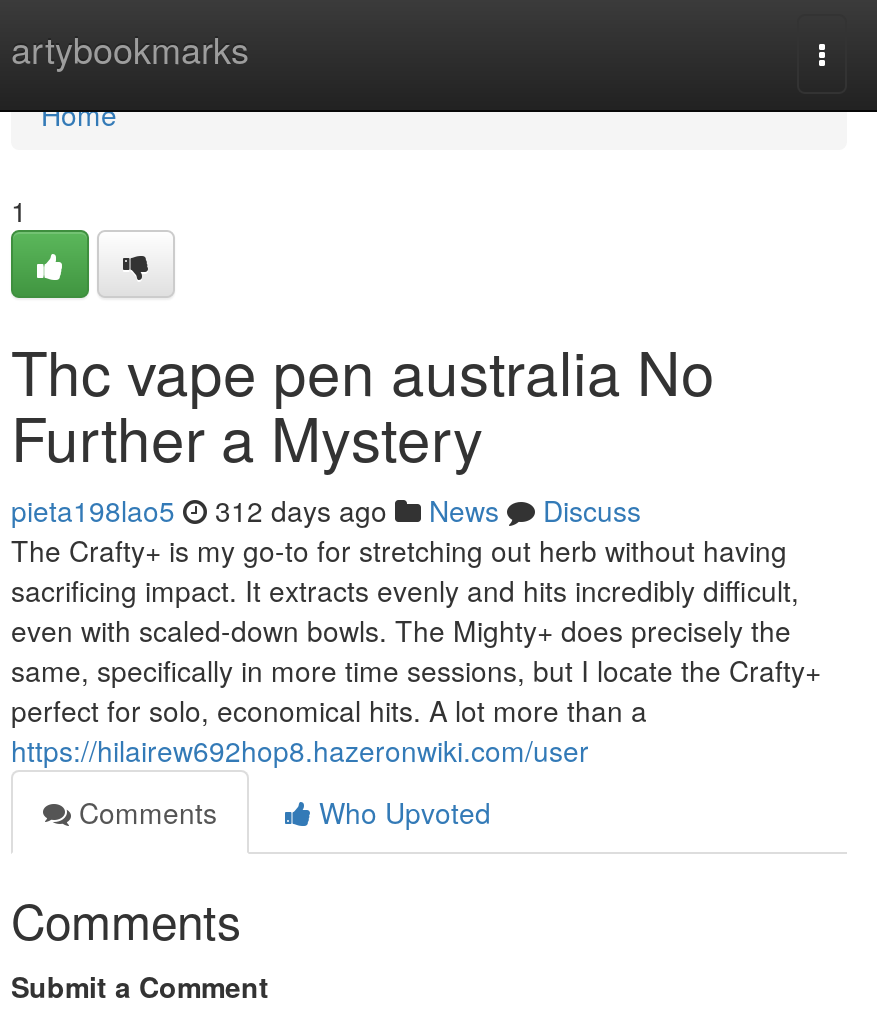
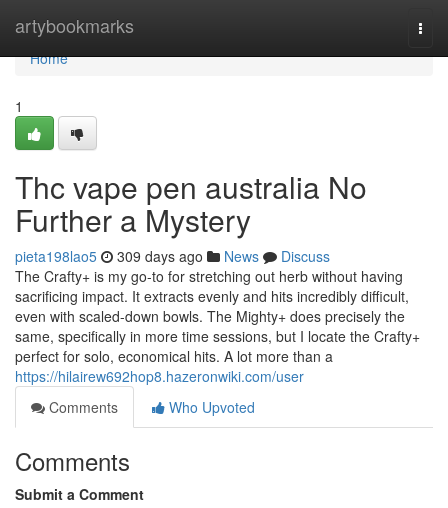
[11,490,641,530] pieta198lao5 312 days ago News Discuss -> [15,246,330,266] pieta198lao5 309 days ago News Discuss

